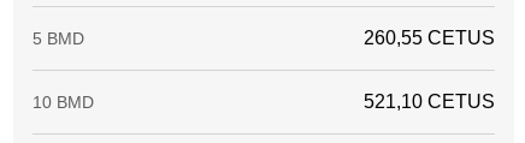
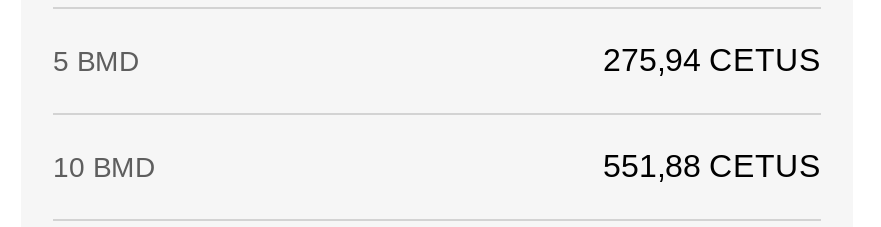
[364,28,495,48] 260,55 CETUS -> [603,43,821,77] 275,94 CETUS
[364,91,495,112] 521,10 CETUS -> [603,149,821,183] 551,88 CETUS

